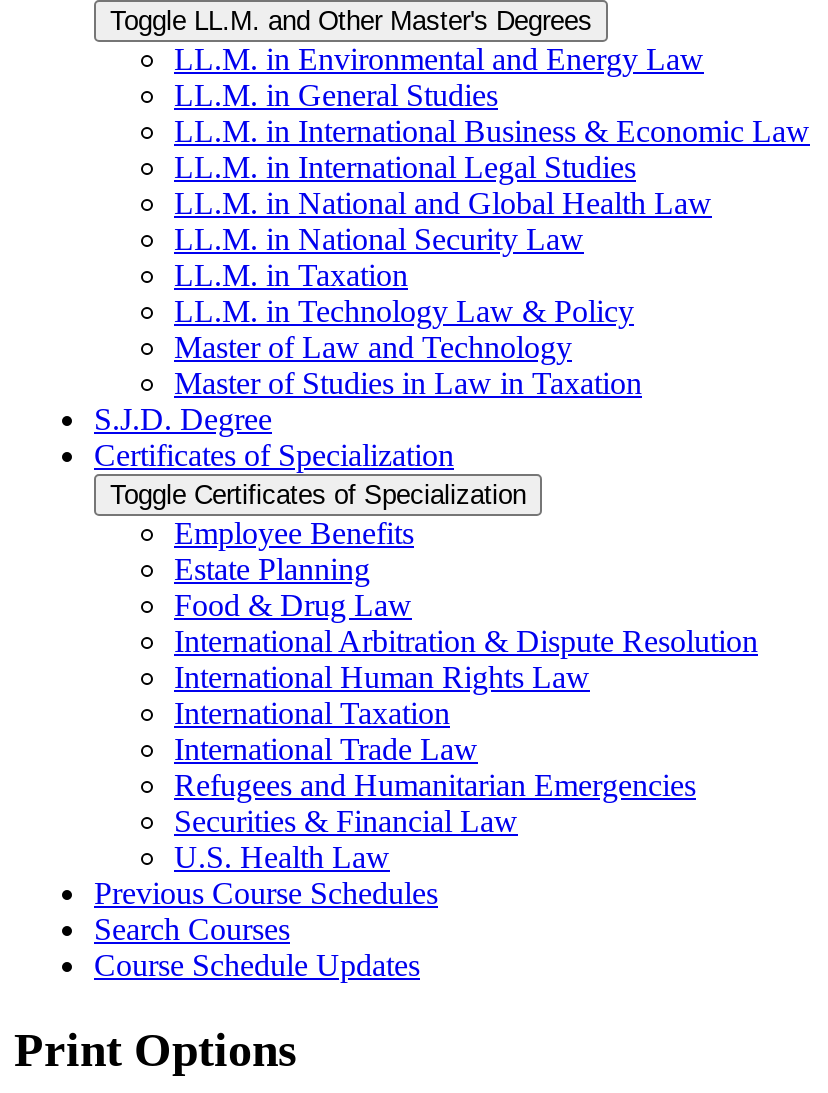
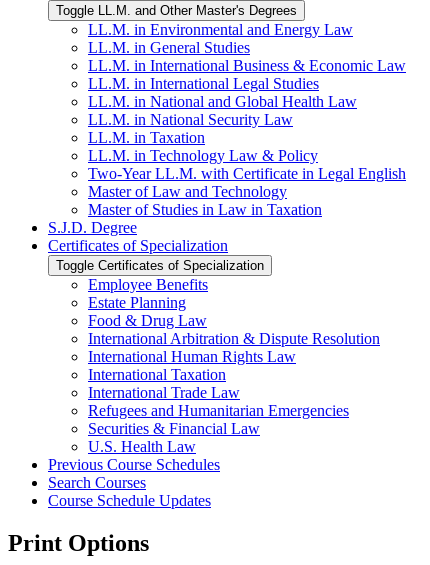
none -> [88,165,406,182] Two-Year LL.M. with Certificate in Legal English

